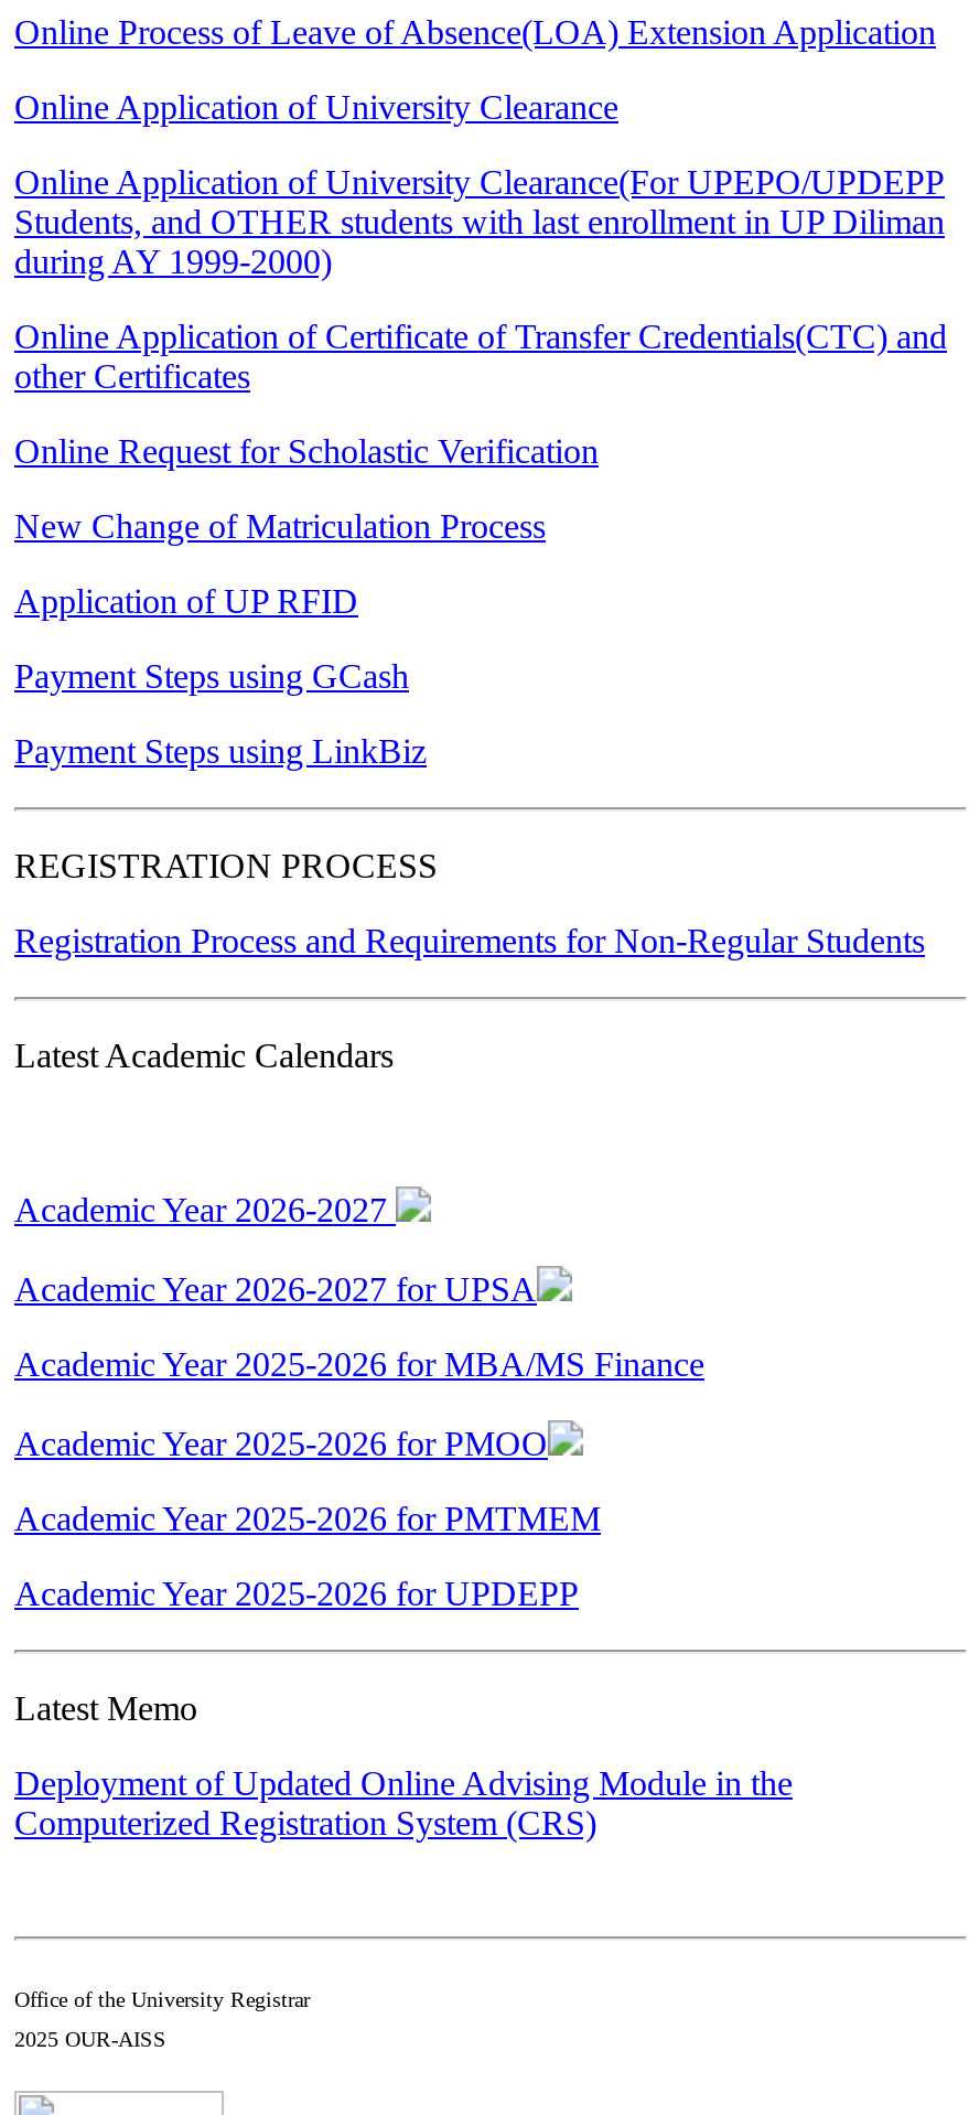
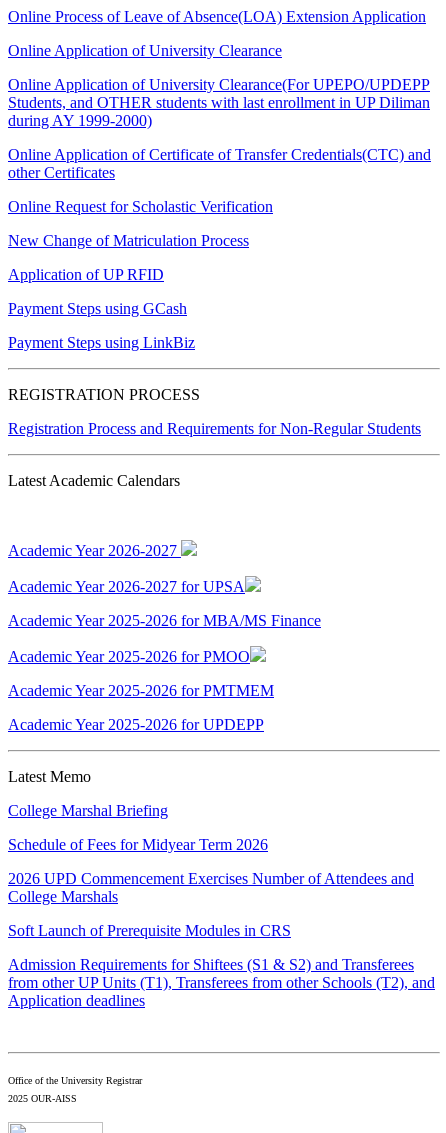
[14,1765,793,1842] Deployment of Updated Online Advising Module in the | Computerized Registration System (CRS) -> [8,802,435,1009] College Marshal Briefing | Schedule of Fees for Midyear Term 2026 | 2026 UPD Commencement Exercises Number of Attendees and | College Marshals | Soft Launch of Prerequisite Modules in CRS | Admission Requirements for Shiftees (S1 & S2) and Transferees | from other UP Units (T1), Transferees from other Schools (T2), and | Application deadlines

